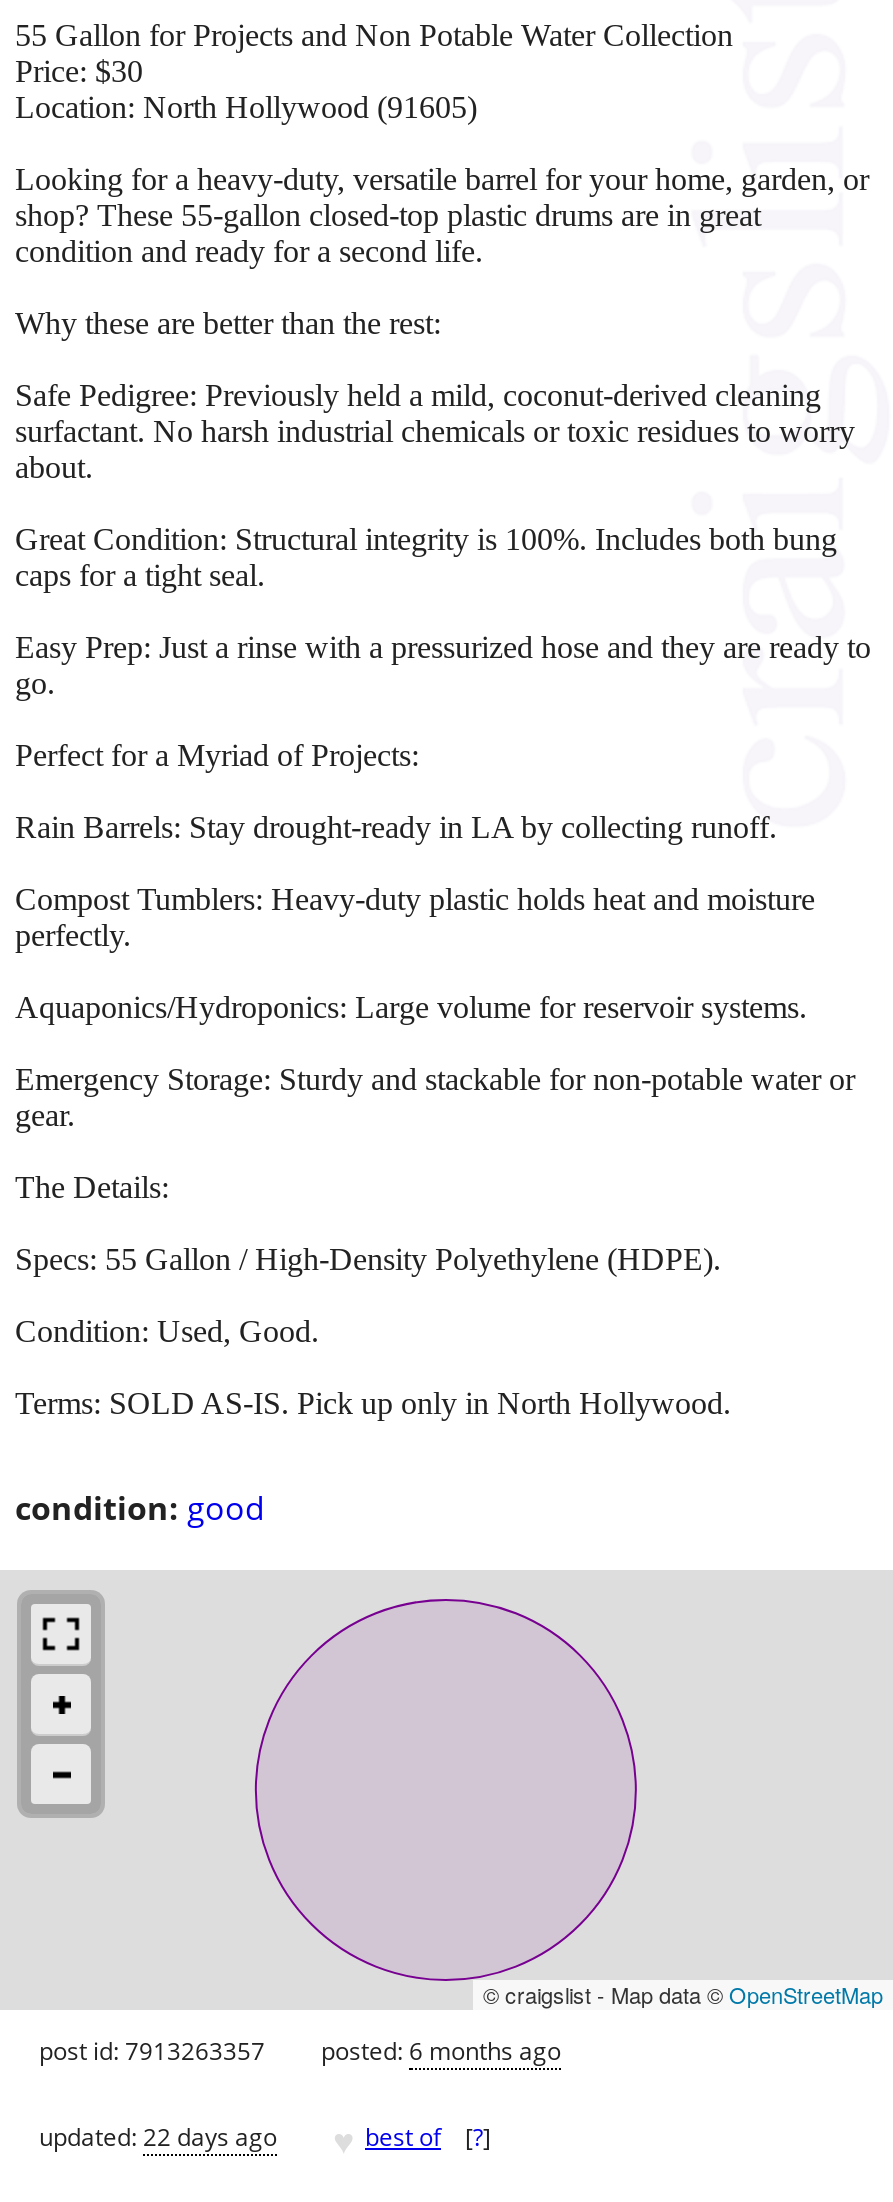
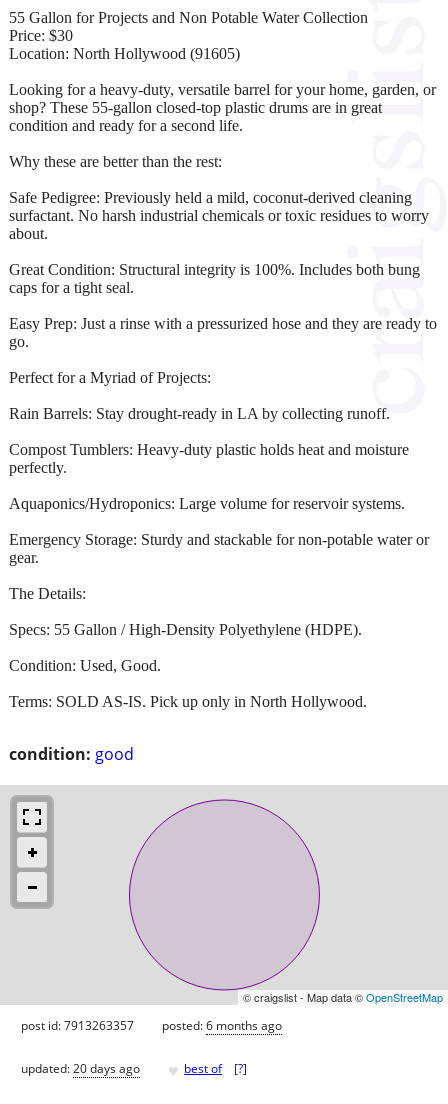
[39,2120,277,2154] updated: 22 days ago -> [21,1060,140,1077] updated: 20 days ago

